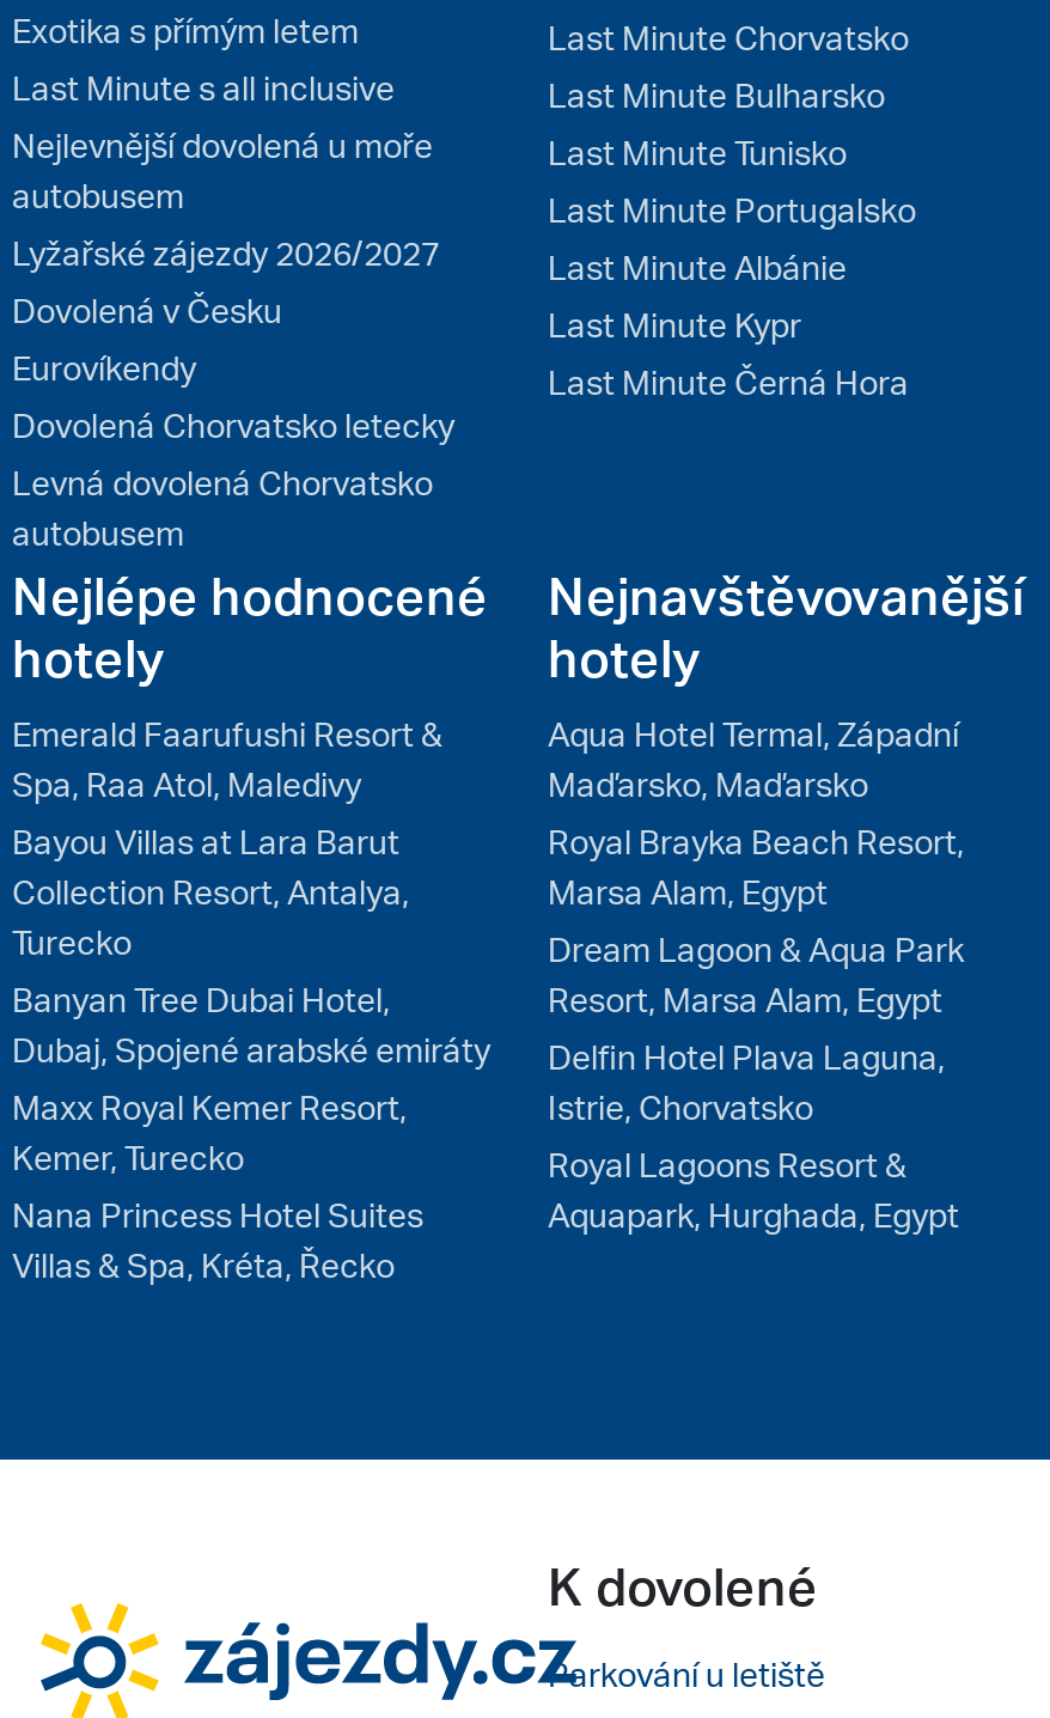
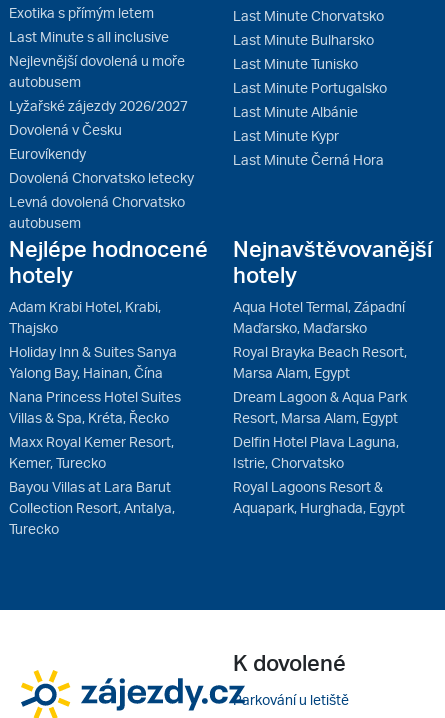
[12,712,442,803] Emerald Faarufushi Resort & | Spa, Raa Atol, Maledivy -> [9,297,177,380] Adam Krabi Hotel, Krabi, | Thajsko | Holiday Inn & Suites Sanya | Yalong Bay, Hainan, Čína
moved [12,820,409,961] -> [9,477,175,536]: Bayou Villas at Lara Barut | Collection Resort, Antalya, | Turecko
[12,977,490,1068] Banyan Tree Dubai Hotel, | Dubaj, Spojené arabské emiráty -> none
moved [12,1085,423,1284] -> [9,387,181,470]: Nana Princess Hotel Suites | Villas & Spa, Kréta, Řecko | Maxx Royal Kemer Resort, | Kemer, Turecko

